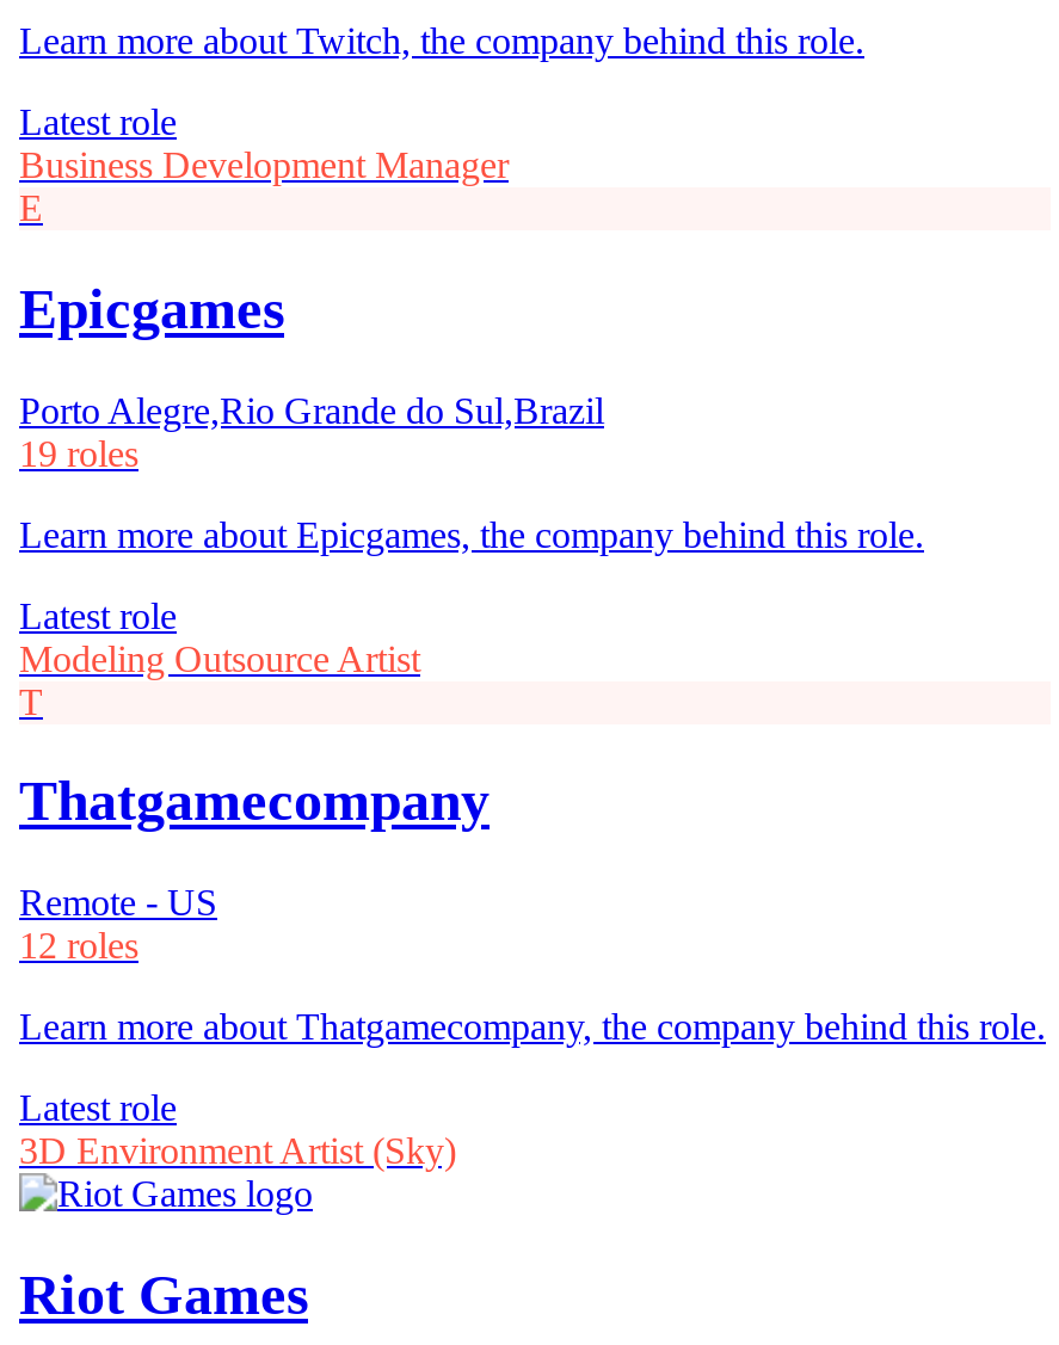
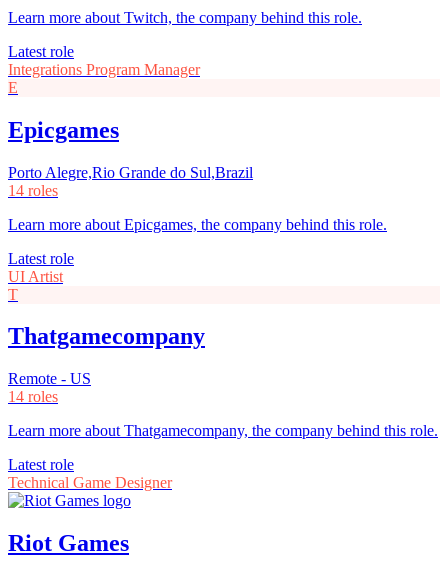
[19,144,509,185] Business Development Manager -> [8,61,200,78] Integrations Program Manager
[19,432,138,473] 19 roles -> [8,182,58,199] 14 roles
[19,638,420,678] Modeling Outsource Artist -> [8,268,63,285] UI Artist
[19,926,138,966] 12 roles -> [8,388,58,405] 14 roles
[19,1131,456,1172] 3D Environment Artist (Sky) -> [8,474,172,491] Technical Game Designer

